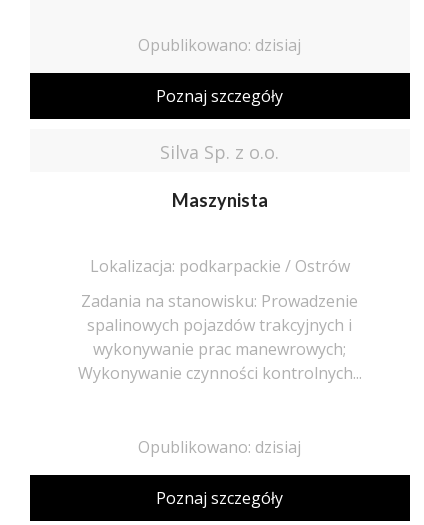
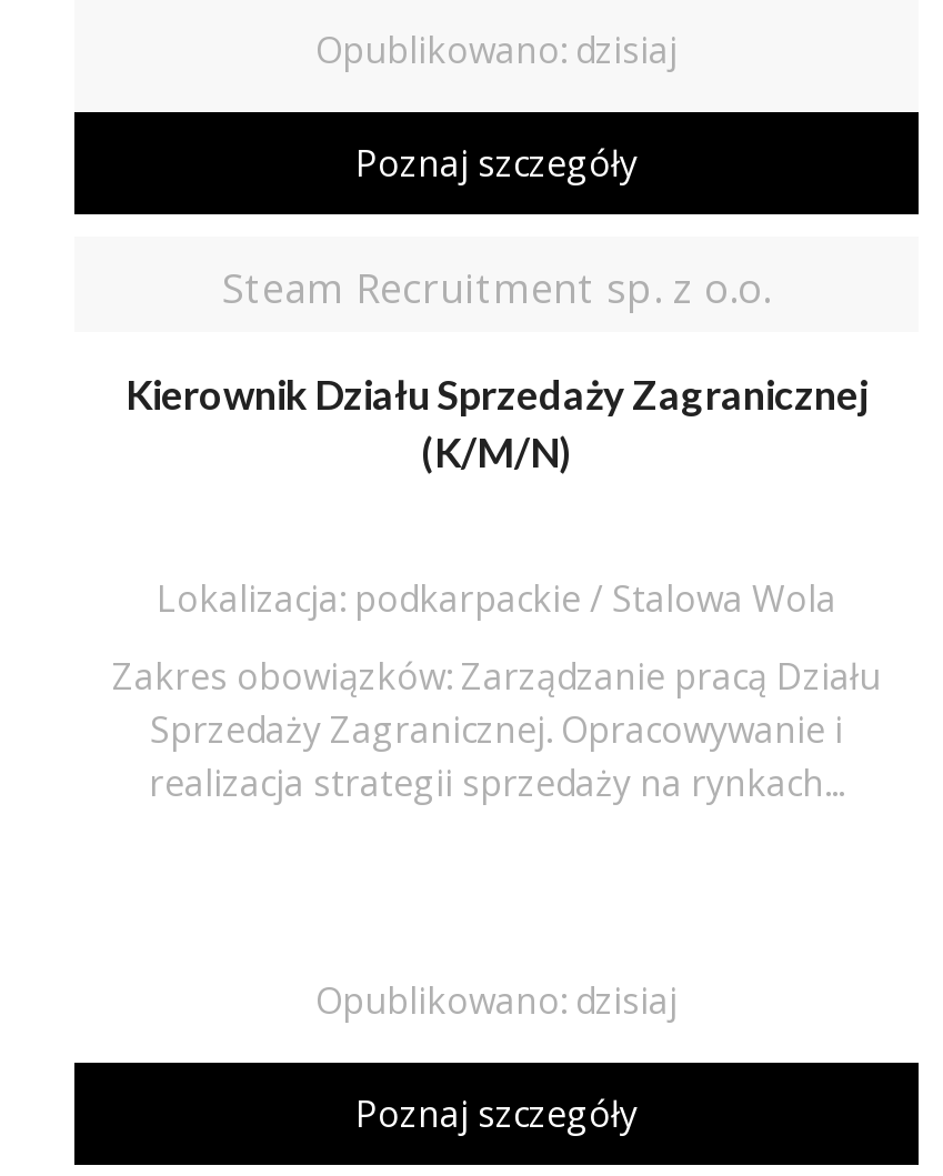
[160,140,279,164] Silva Sp. z o.o. -> [222,261,771,314] Steam Recruitment sp. z o.o.
[172,189,268,211] Maszynista -> [126,370,867,476] Kierownik Działu Sprzedaży Zagranicznej | (K/M/N)
[90,255,350,277] Lokalizacja: podkarpackie / Ostrów -> [157,574,836,623] Lokalizacja: podkarpackie / Stalowa Wola
[78,290,362,384] Zadania na stanowisku: Prowadzenie | spalinowych pojazdów trakcyjnych i | wykonywanie prac manewrowych; | Wykonywanie czynności kontrolnych... -> [112,652,881,807] Zakres obowiązków: Zarządzanie pracą Działu | Sprzedaży Zagranicznej. Opracowywanie i | realizacja strategii sprzedaży na rynkach...

